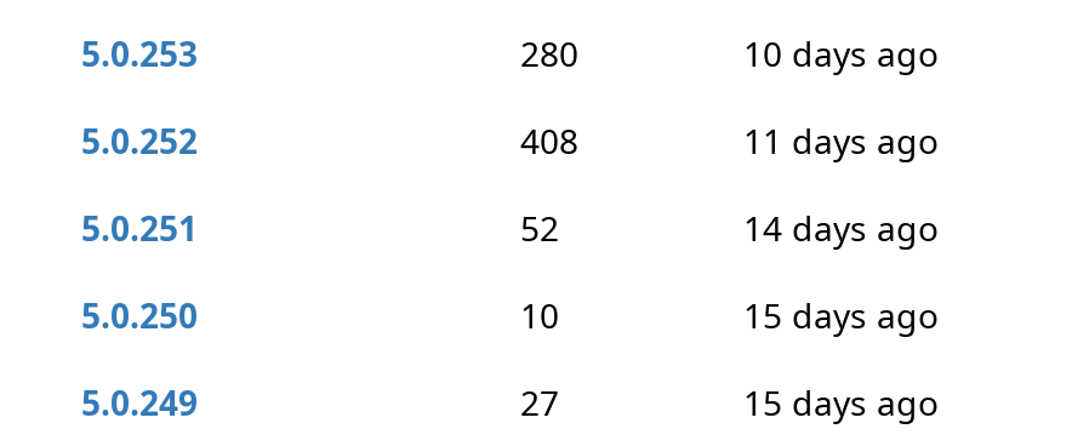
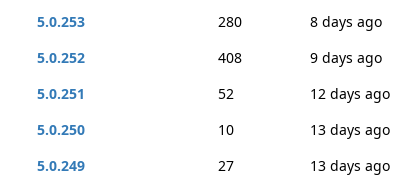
[743,30,937,76] 10 days ago -> [310,12,382,31] 8 days ago
[743,118,937,164] 11 days ago -> [310,48,382,67] 9 days ago
[743,205,937,251] 14 days ago -> [310,84,390,103] 12 days ago
[743,292,937,338] 15 days ago -> [310,120,390,139] 13 days ago
[743,379,937,425] 15 days ago -> [310,156,390,175] 13 days ago

